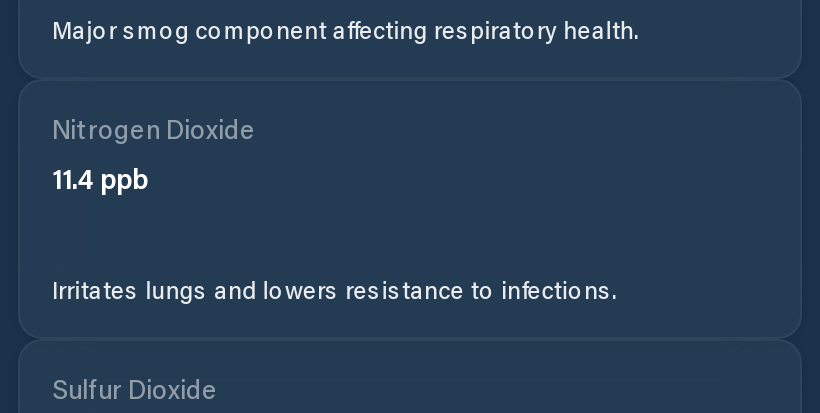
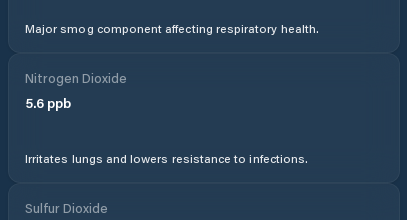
[52,159,148,197] 11.4 ppb -> [25,93,71,112] 5.6 ppb

